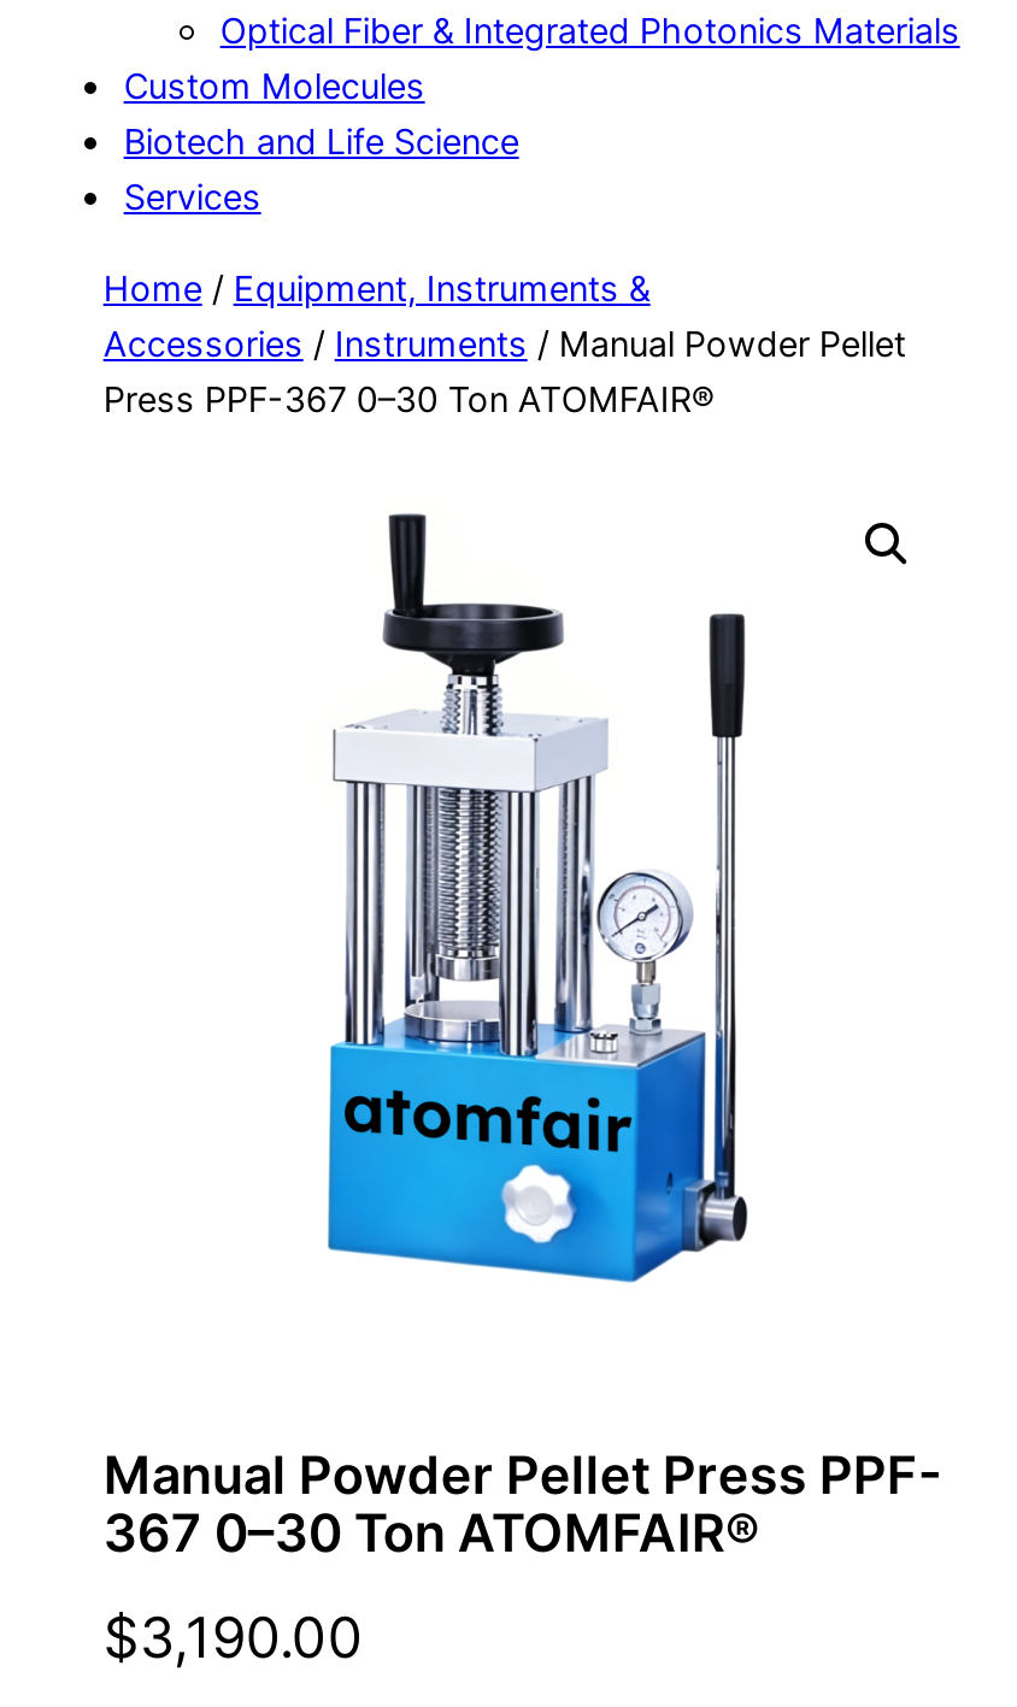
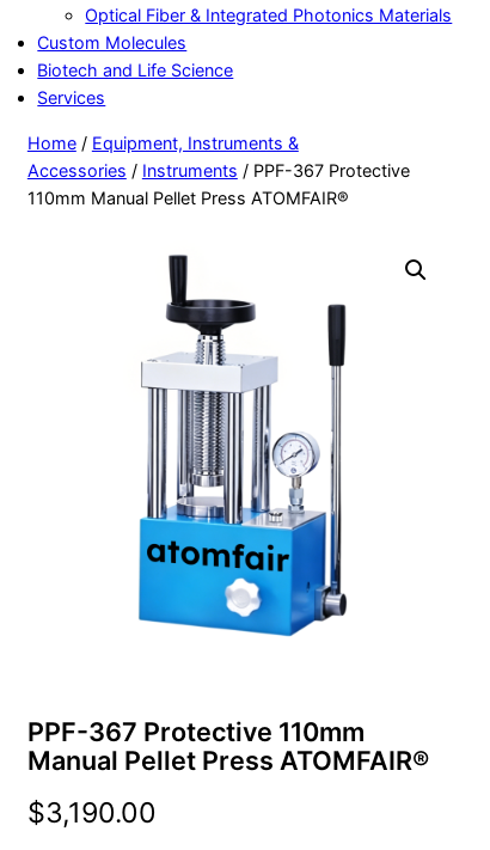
[103,322,906,419] Accessories / Instruments / Manual Powder Pellet | Press PPF-367 0–30 Ton ATOMFAIR® -> [27,160,410,208] Accessories / Instruments / PPF-367 Protective | 110mm Manual Pellet Press ATOMFAIR®
[103,1442,942,1563] Manual Powder Pellet Press PPF- | 367 0–30 Ton ATOMFAIR® -> [27,716,429,775] PPF-367 Protective 110mm | Manual Pellet Press ATOMFAIR®

